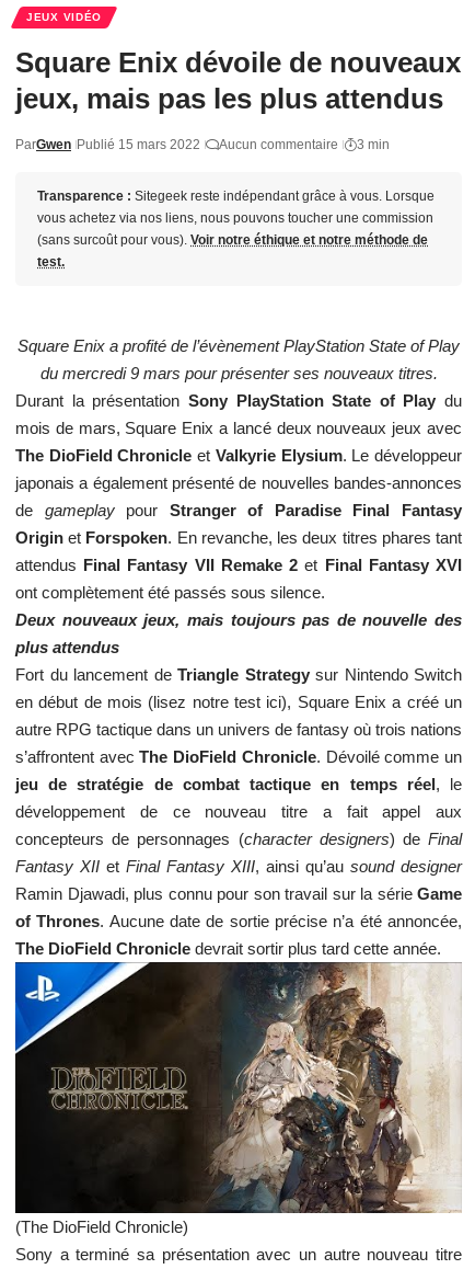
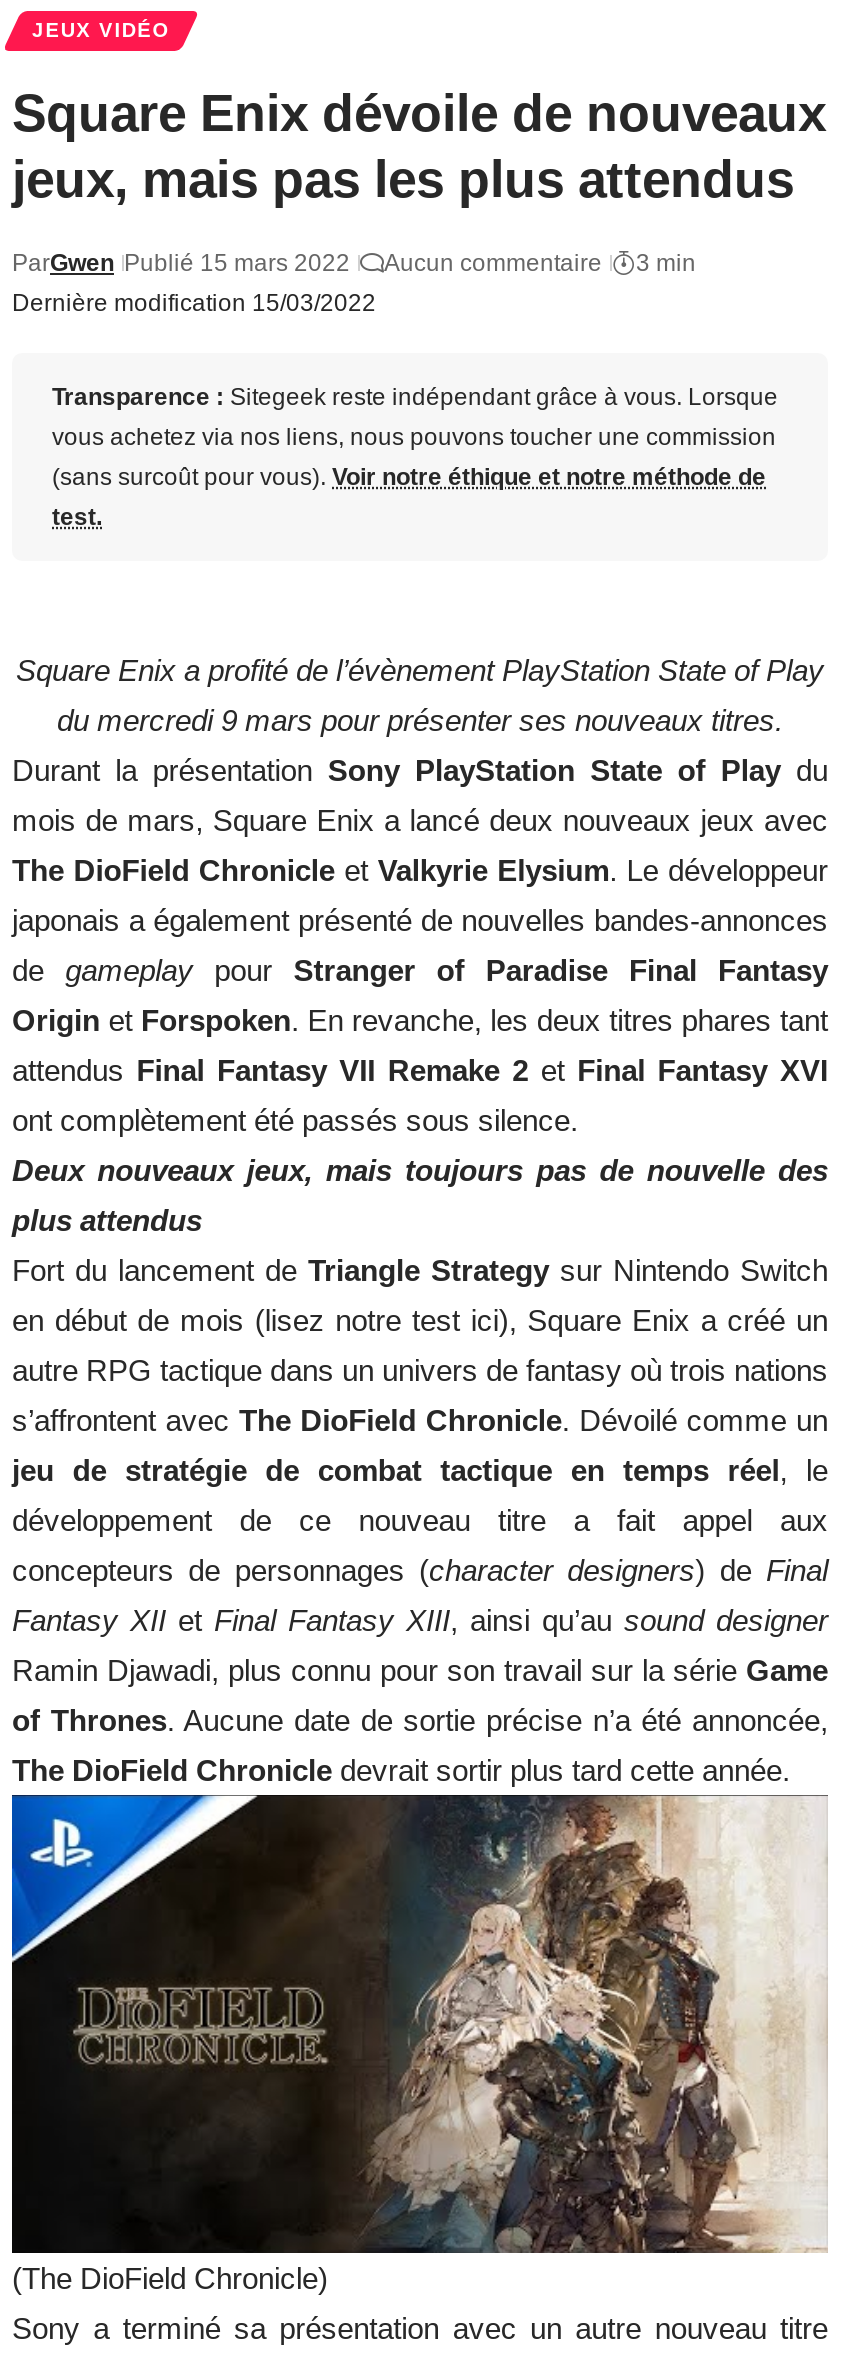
none -> [12,289,376,317] Dernière modification 15/03/2022

